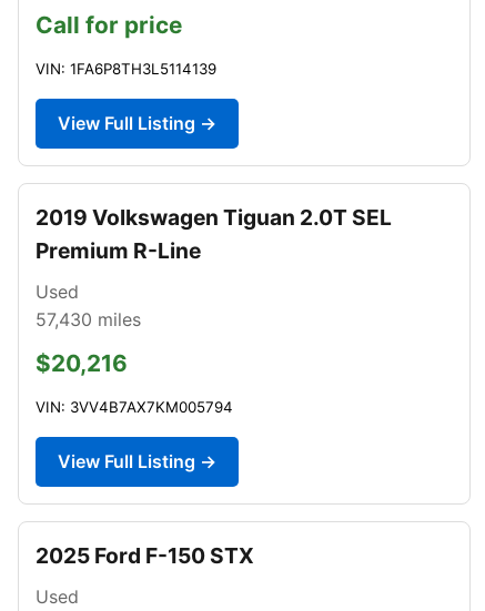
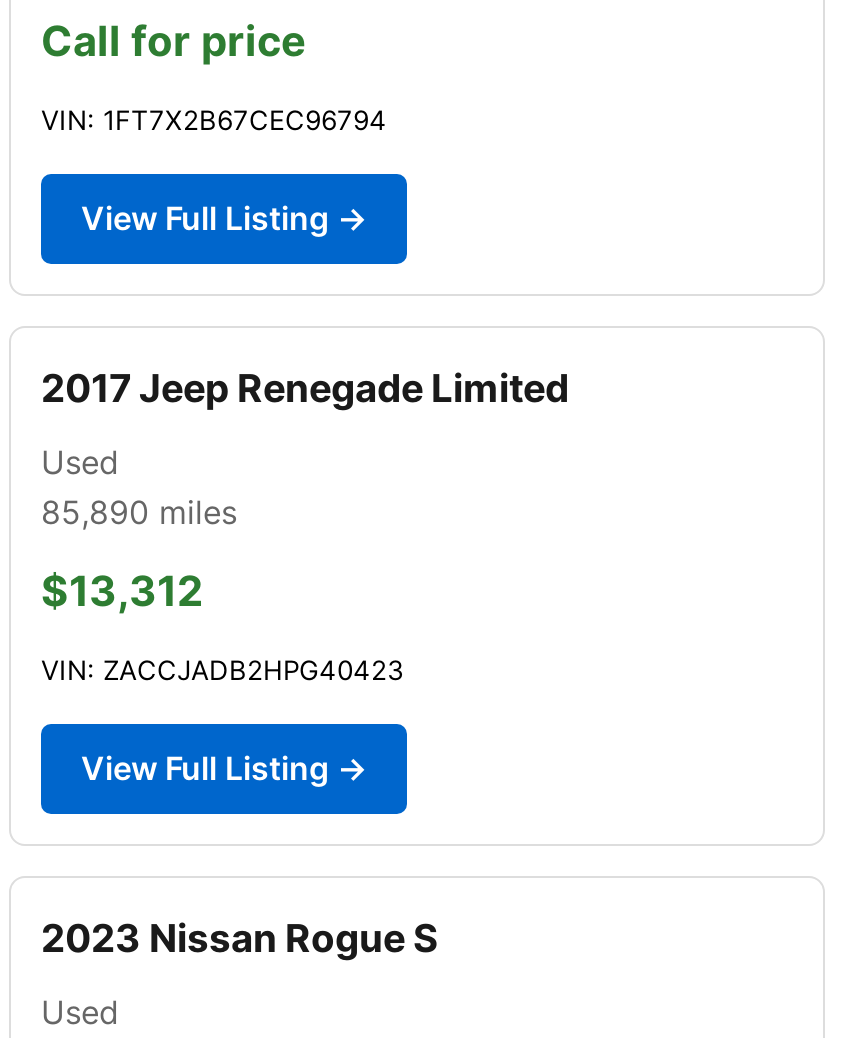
[36,60,216,78] VIN: 1FA6P8TH3L5114139 -> [41,104,387,136] VIN: 1FT7X2B67CEC96794
[36,204,392,264] 2019 Volkswagen Tiguan 2.0T SEL | Premium R-Line -> [41,364,569,412] 2017 Jeep Renegade Limited
[36,308,141,330] 57,430 miles -> [41,492,237,532] 85,890 miles
[36,349,128,377] $20,216 -> [41,566,203,616] $13,312
[36,398,233,416] VIN: 3VV4B7AX7KM005794 -> [41,654,403,686] VIN: ZACCJADB2HPG40423
[36,542,254,569] 2025 Ford F-150 STX -> [41,914,439,962] 2023 Nissan Rogue S

